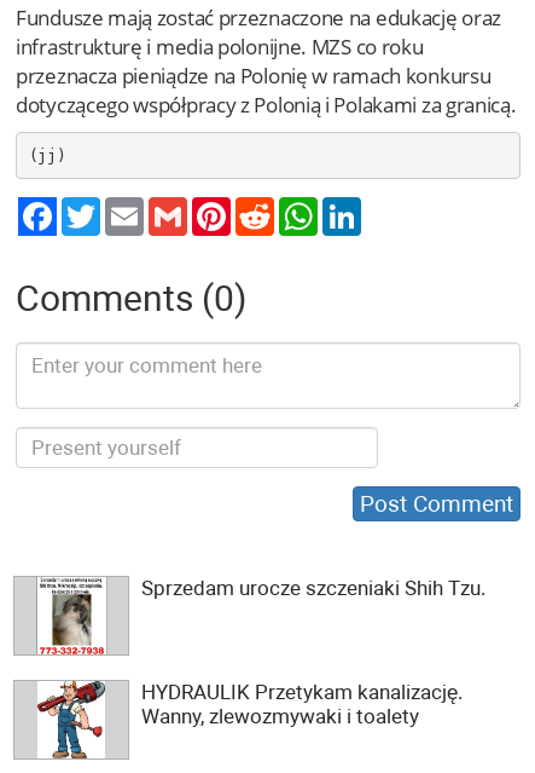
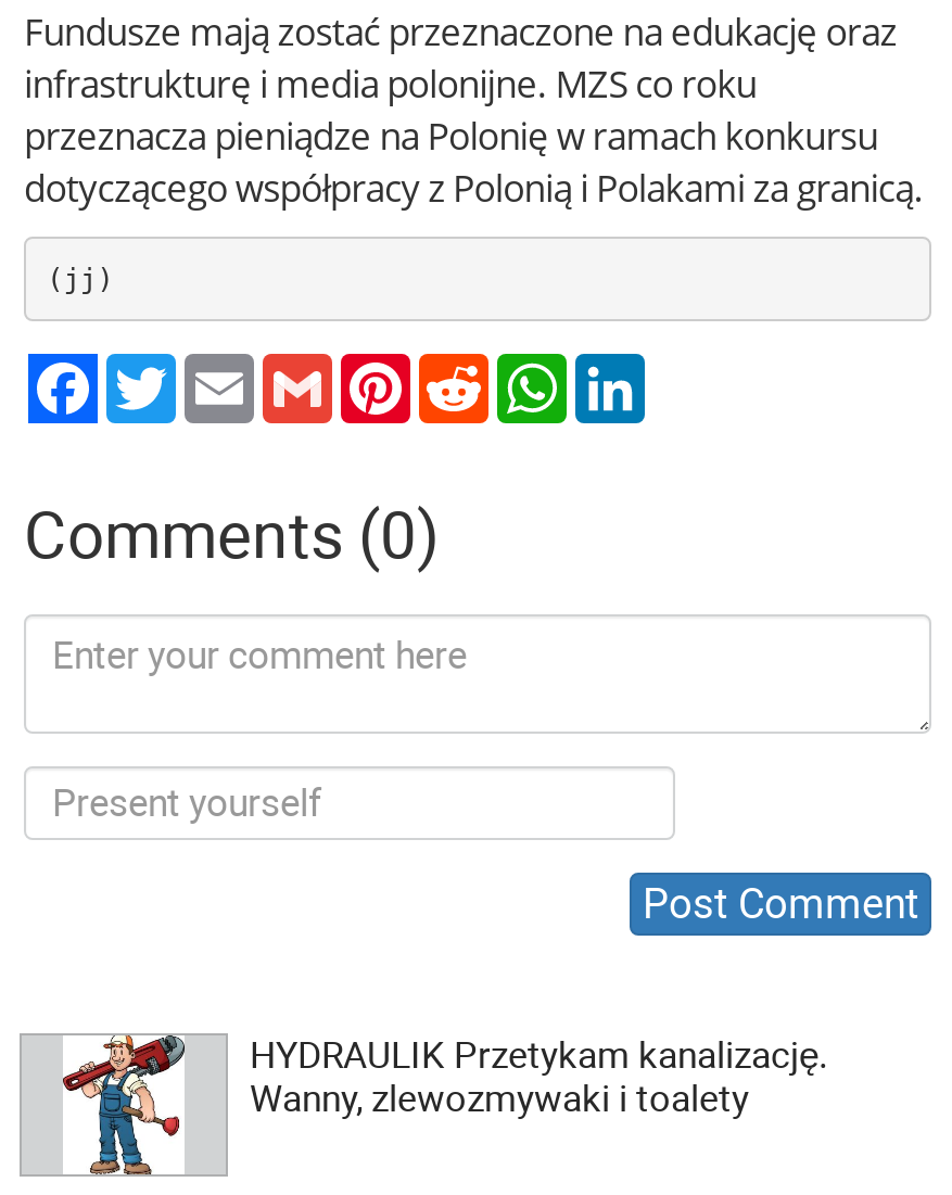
[37,576,485,656] [image] | Sprzedam urocze szczeniaki Shih Tzu. -> none

